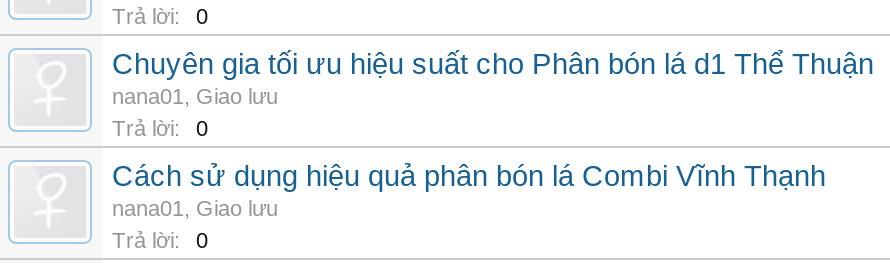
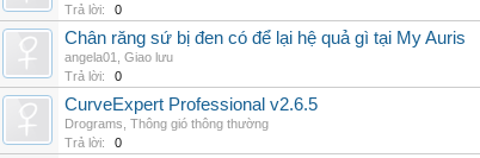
[112,48,874,108] Chuyên gia tối ưu hiệu suất cho Phân bón lá d1 Thể Thuận | nana01, Giao lưu -> [64,29,466,64] Chân răng sứ bị đen có để lại hệ quả gì tại My Auris | angela01, Giao lưu
[112,160,826,220] Cách sử dụng hiệu quả phân bón lá Combi Vĩnh Thạnh | nana01, Giao lưu -> [64,95,318,131] CurveExpert Professional v2.6.5 | Drograms, Thông gió thông thường

